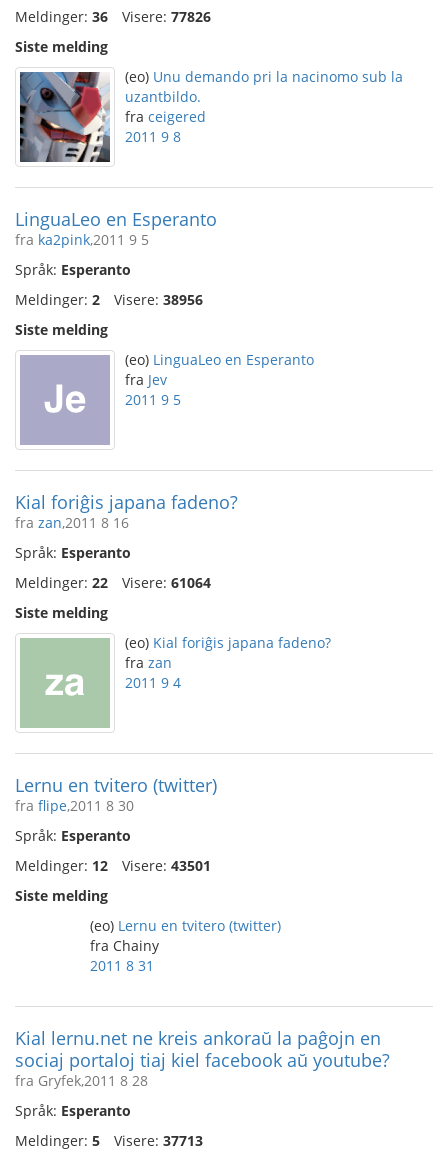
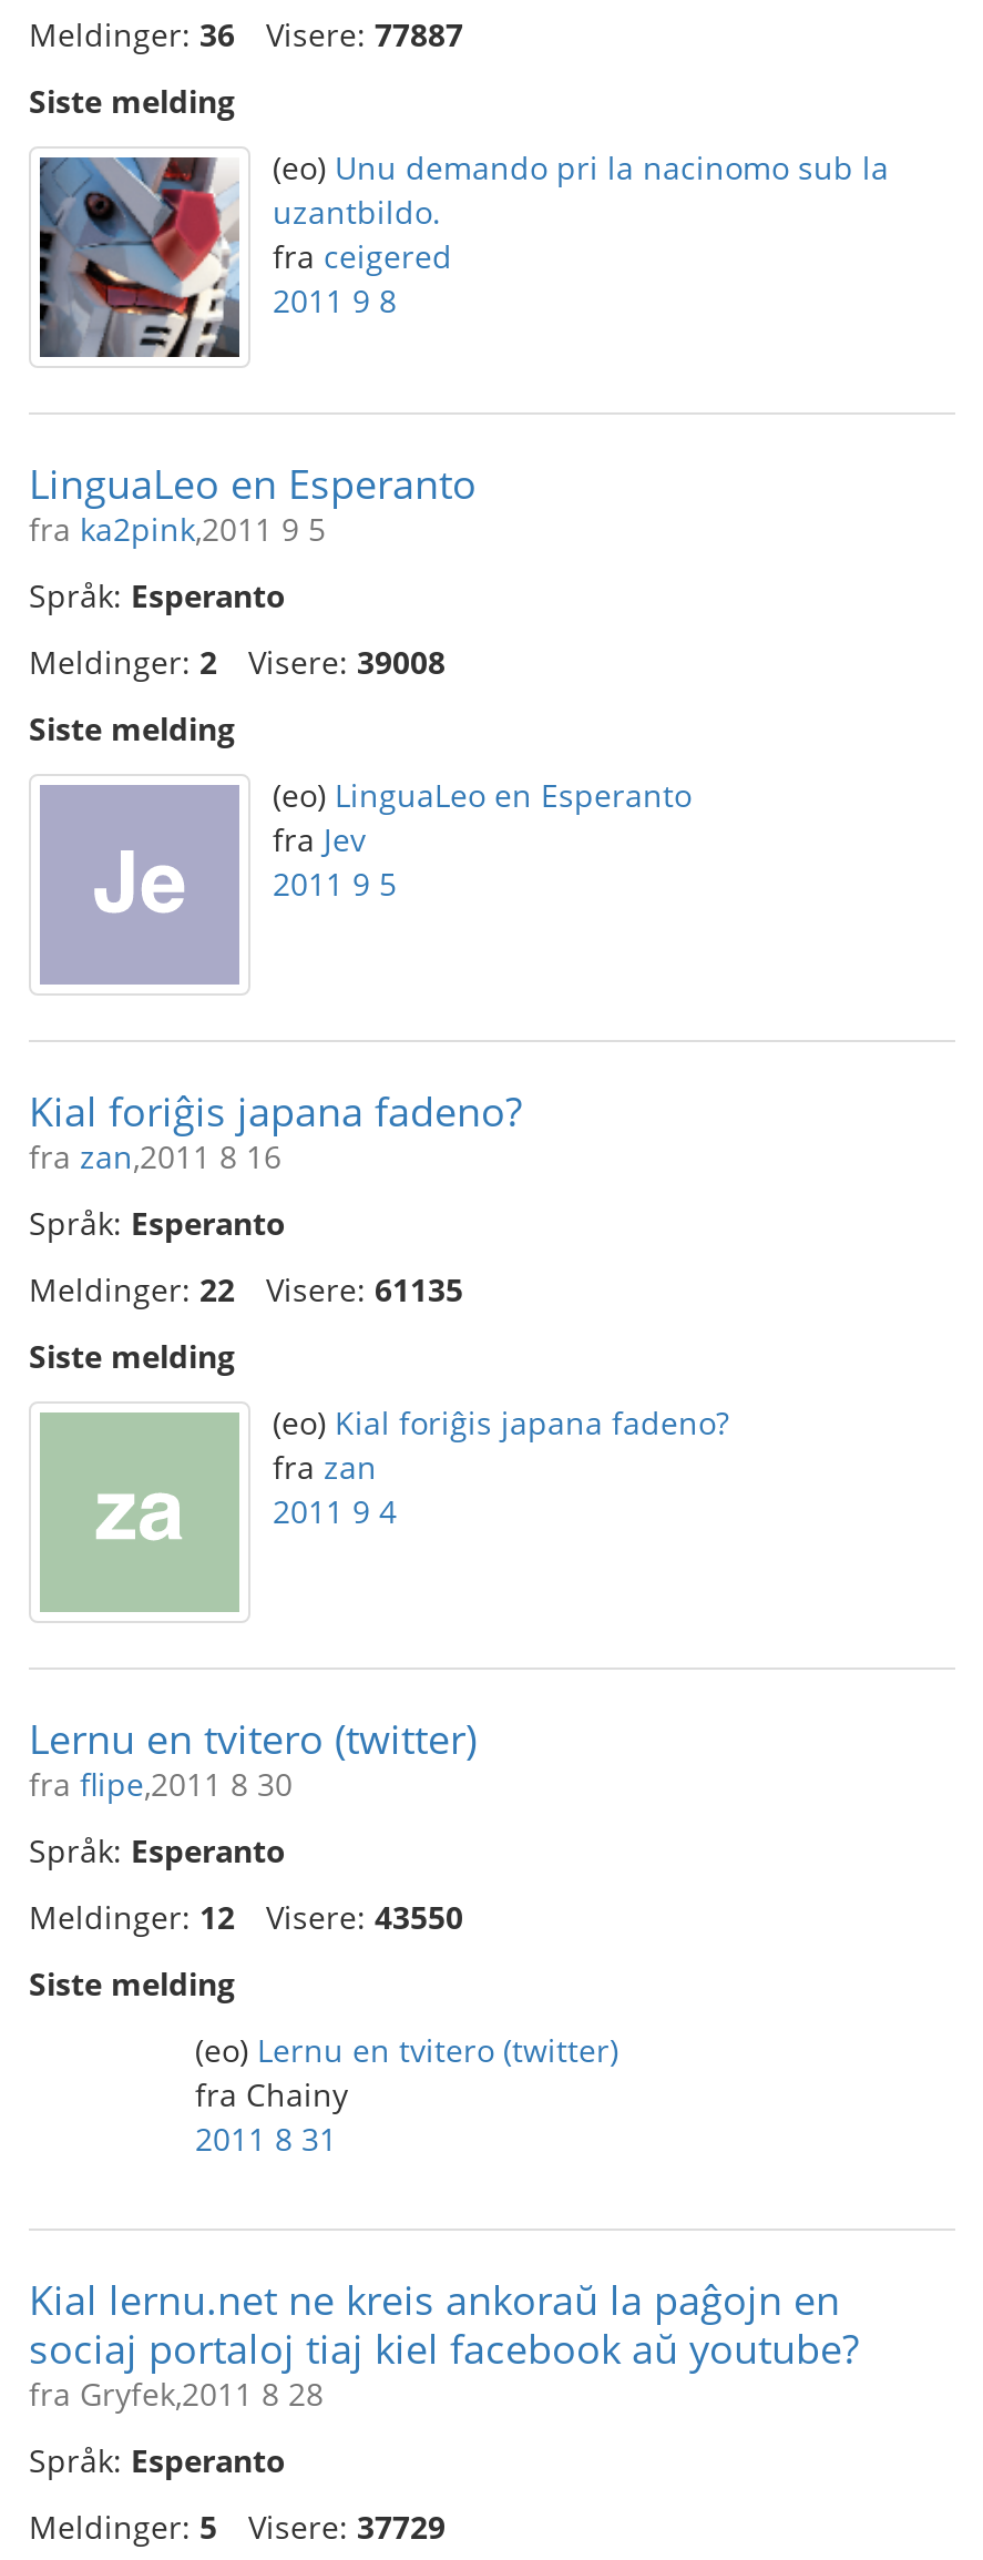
[15,7,211,26] Meldinger: 36 Visere: 77826 -> [29,13,463,55] Meldinger: 36 Visere: 77887
[15,290,203,309] Meldinger: 2 Visere: 38956 -> [29,641,446,683] Meldinger: 2 Visere: 39008
[15,573,211,592] Meldinger: 22 Visere: 61064 -> [29,1268,463,1310] Meldinger: 22 Visere: 61135
[15,856,211,875] Meldinger: 12 Visere: 43501 -> [29,1896,463,1938] Meldinger: 12 Visere: 43550
[15,1131,203,1150] Meldinger: 5 Visere: 37713 -> [29,2506,446,2548] Meldinger: 5 Visere: 37729

